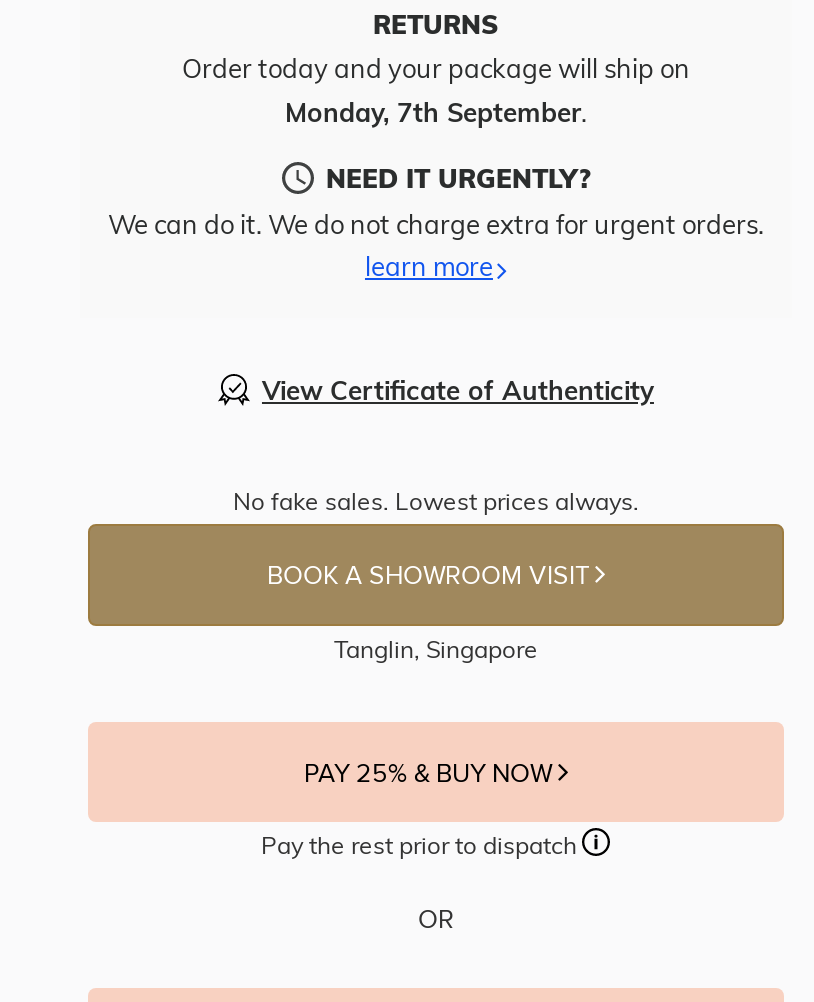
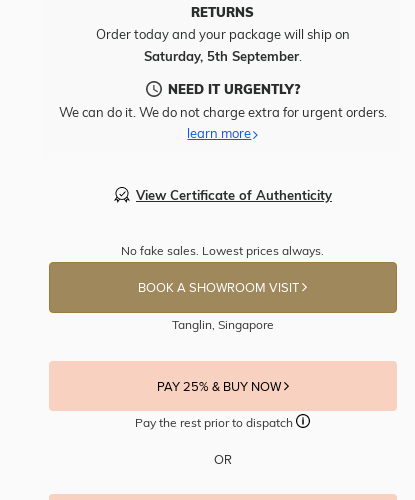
[285,96,587,128] Monday, 7th September. -> [144,48,302,64] Saturday, 5th September.

